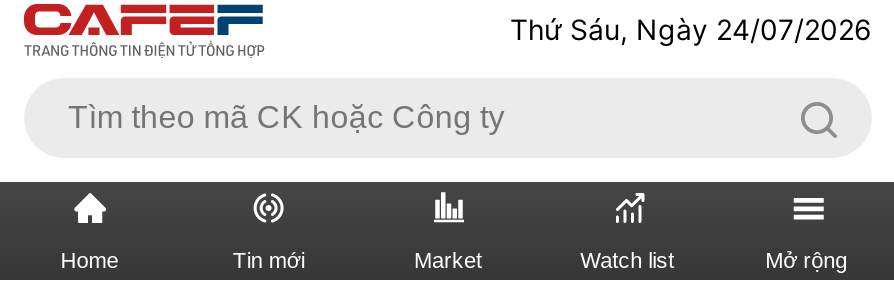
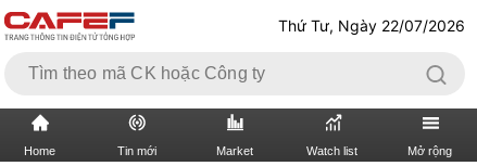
[510,12,872,46] Thứ Sáu, Ngày 24/07/2026 -> [278,16,465,35] Thứ Tư, Ngày 22/07/2026

